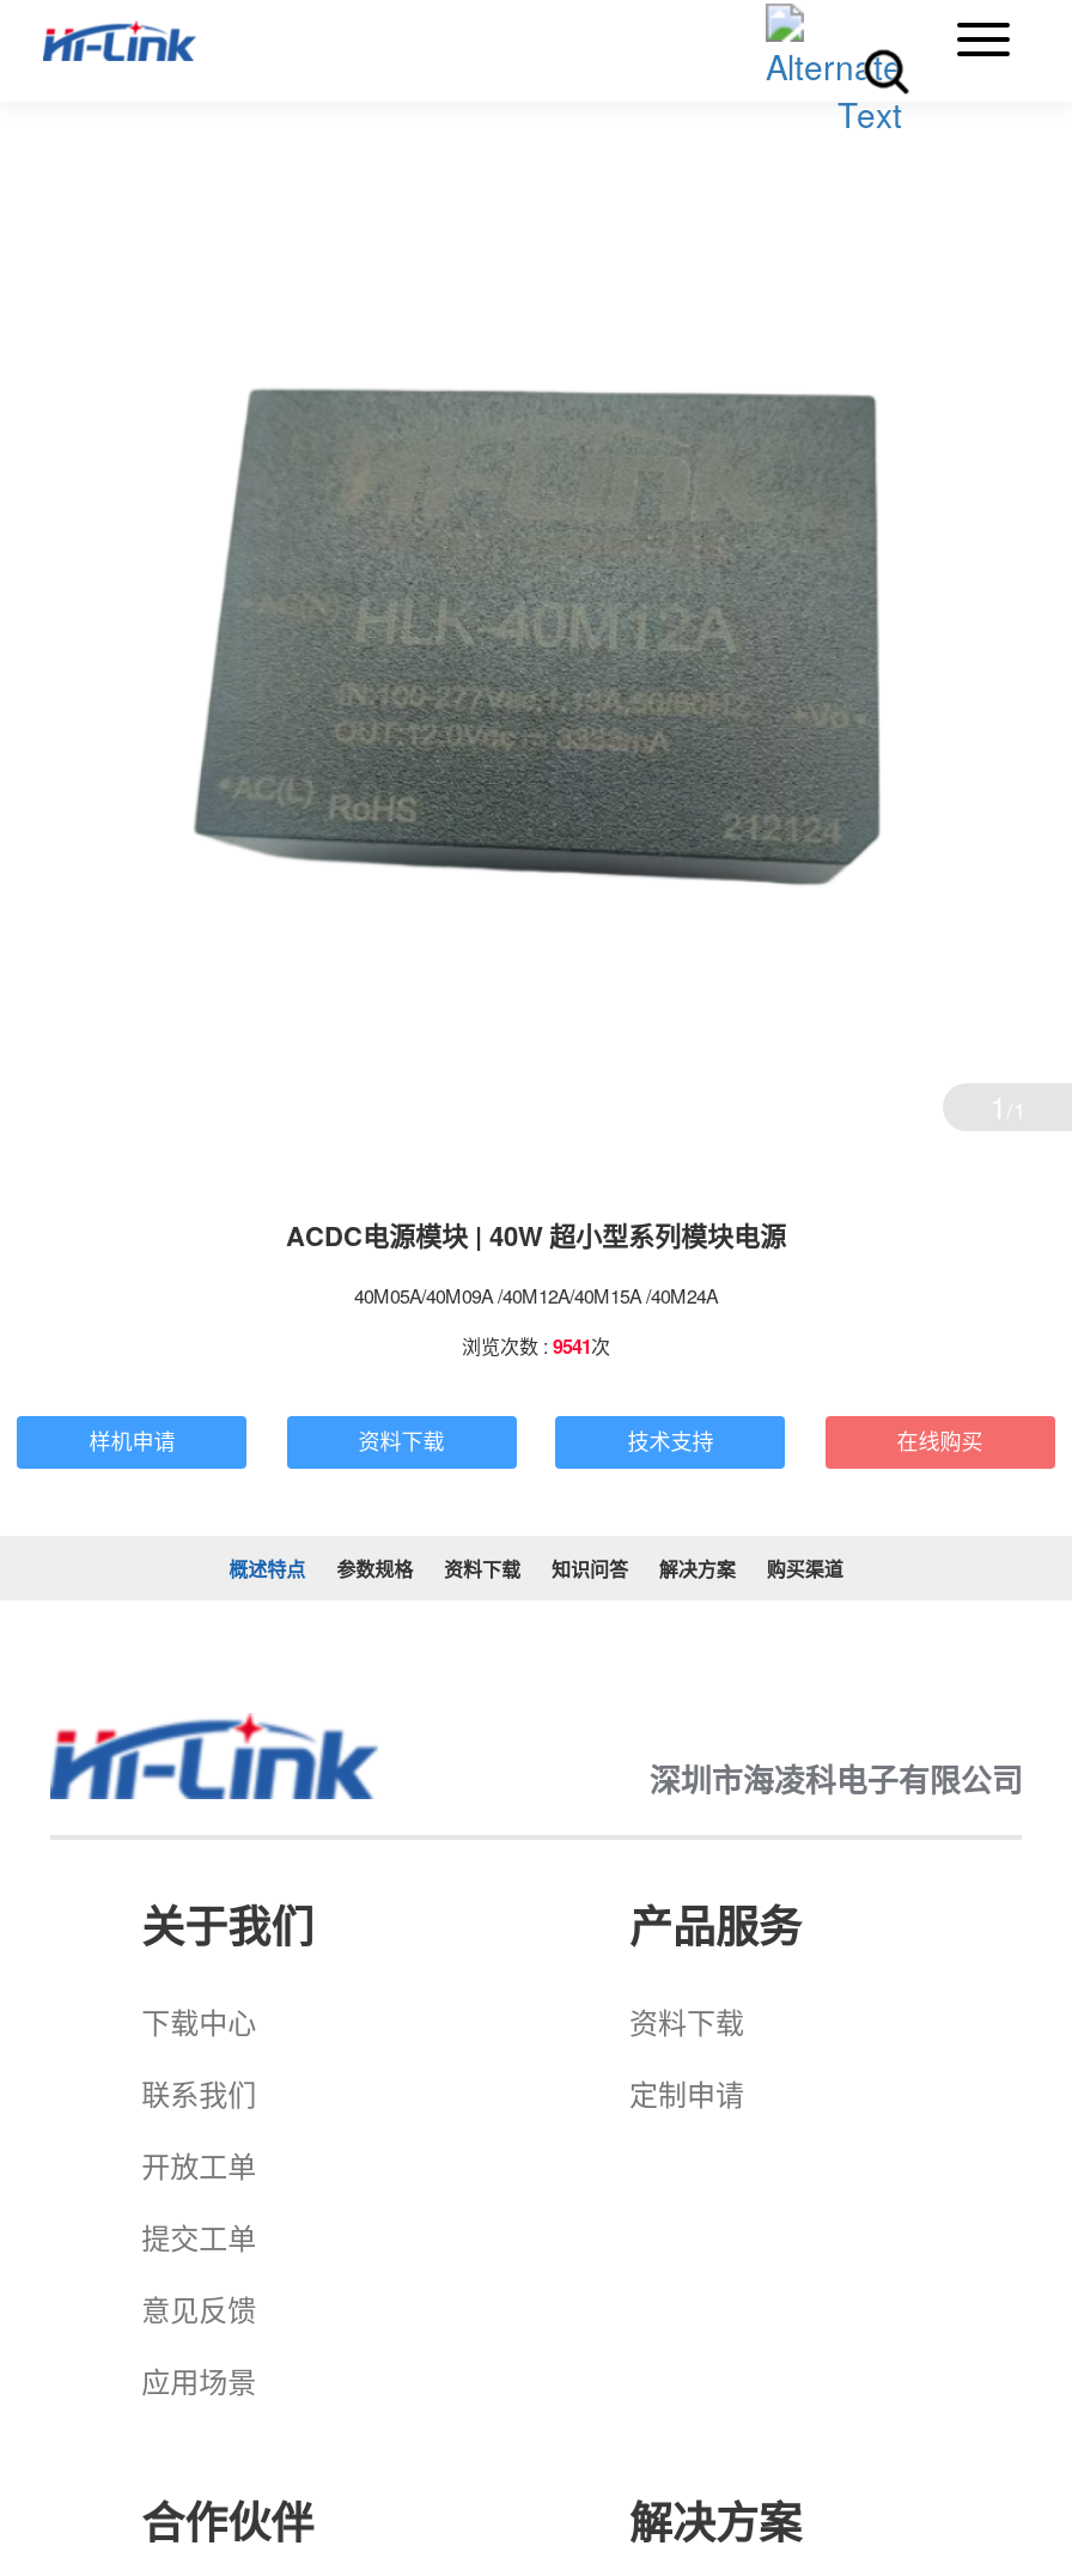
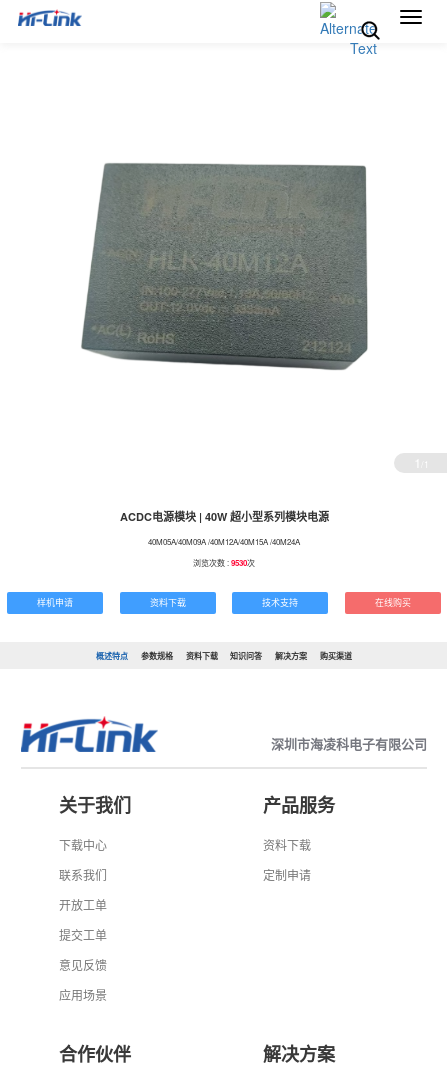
[462,1332,610,1359] 浏览次数 : 9541次 -> [193,557,255,568] 浏览次数 : 9530次

